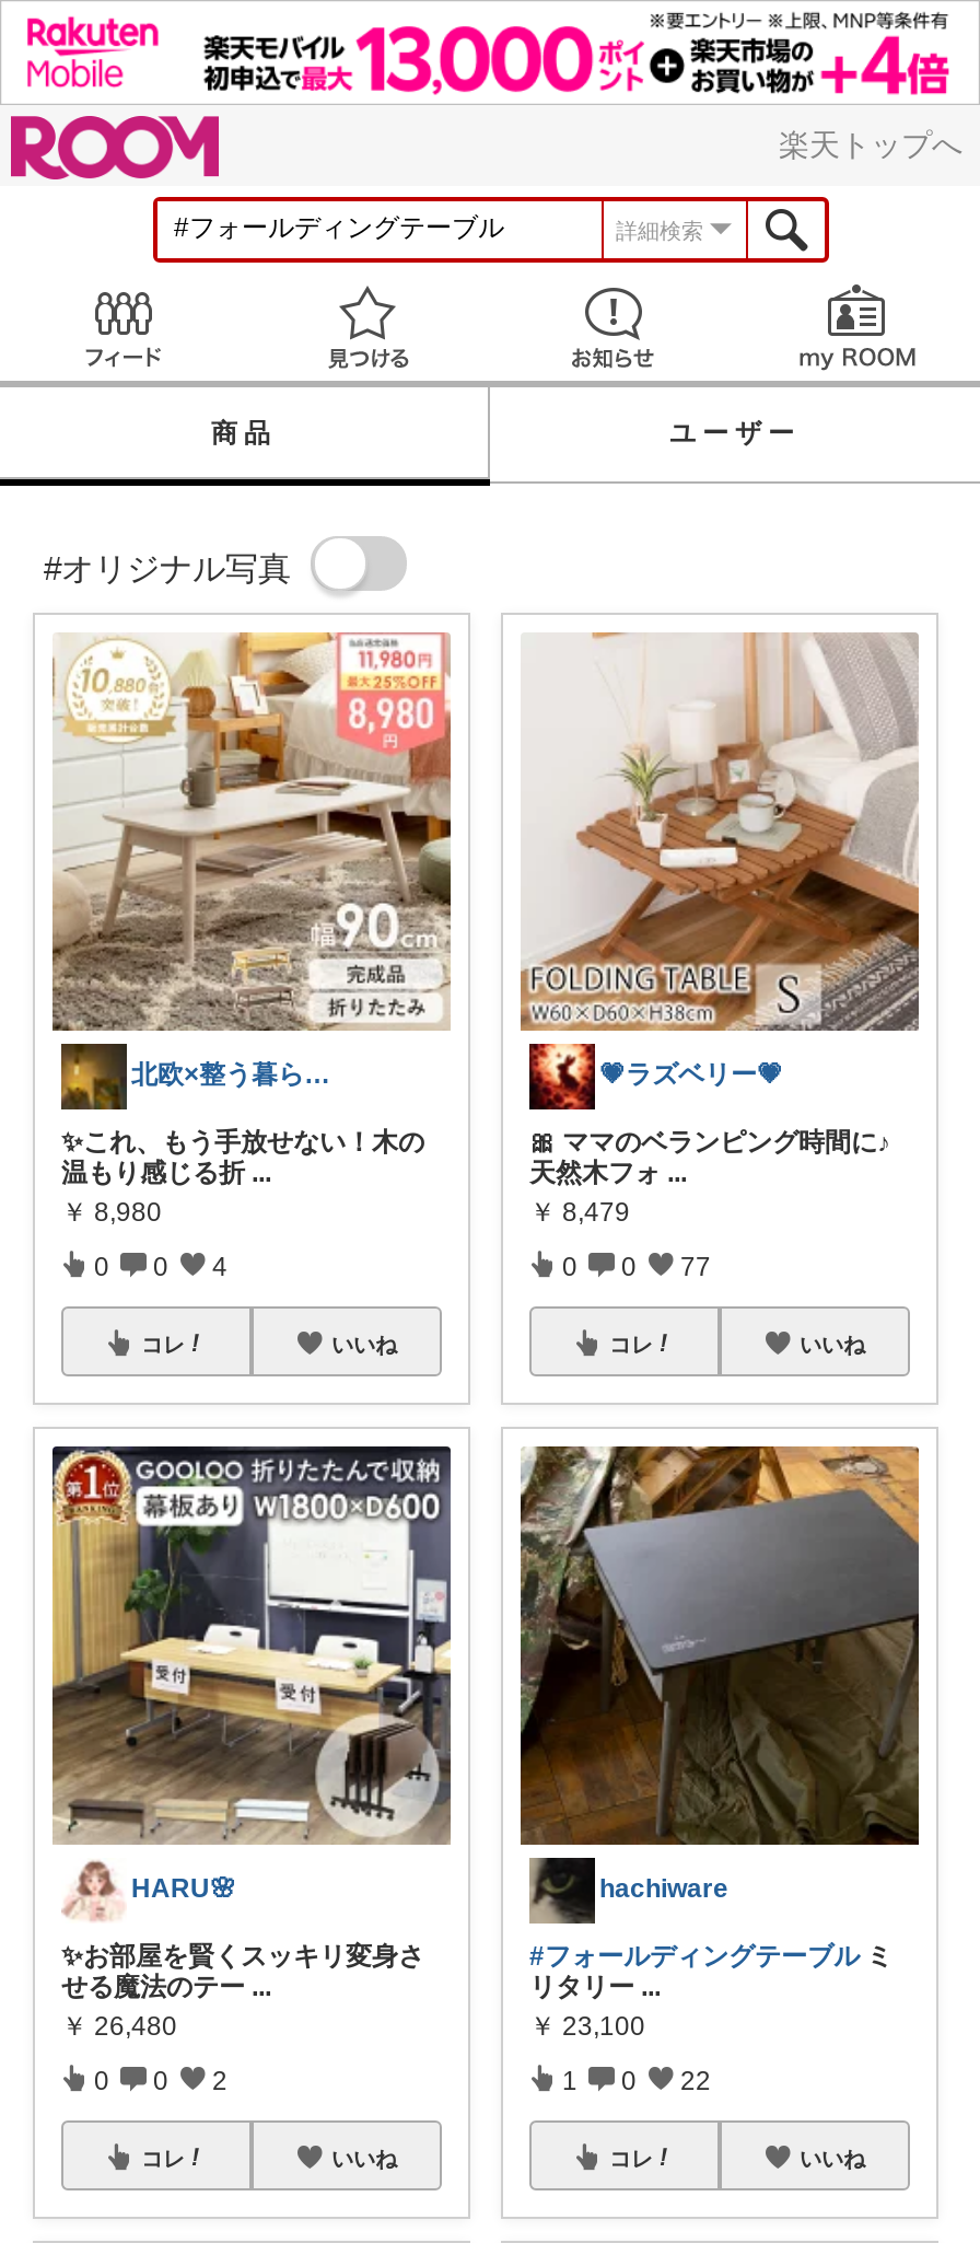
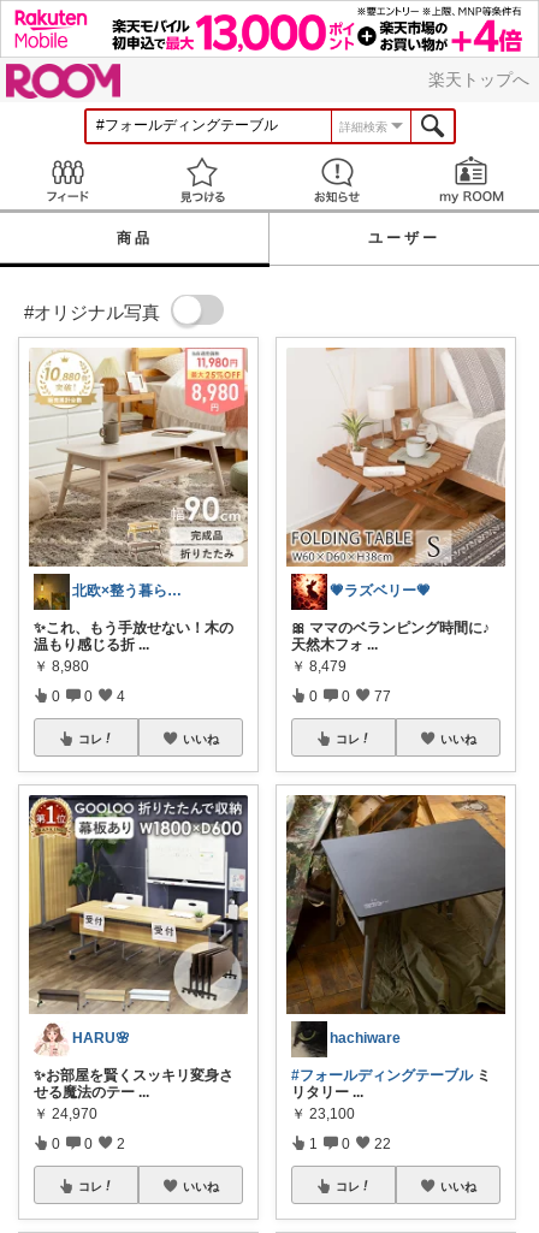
[61,2011,177,2041] ￥ 26,480 -> [34,1105,97,1122] ￥ 24,970

